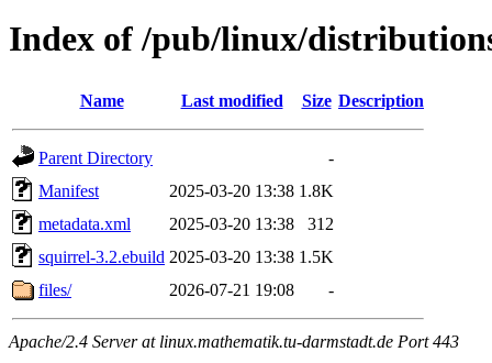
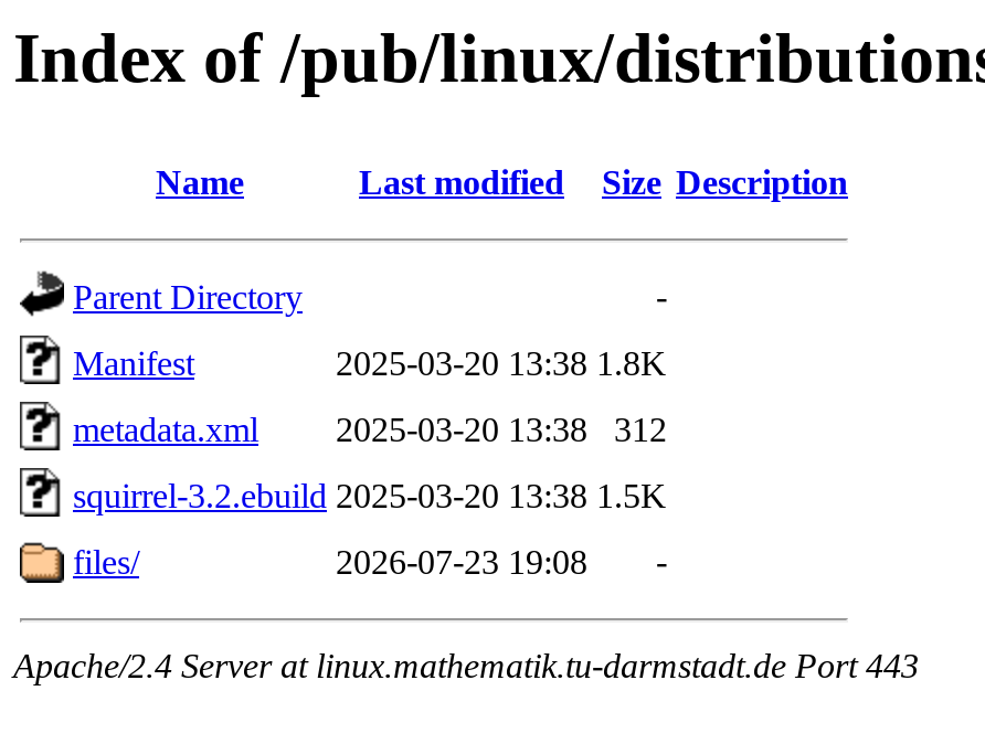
[169,280,294,299] 2026-07-21 19:08 -> [336,543,587,580] 2026-07-23 19:08

